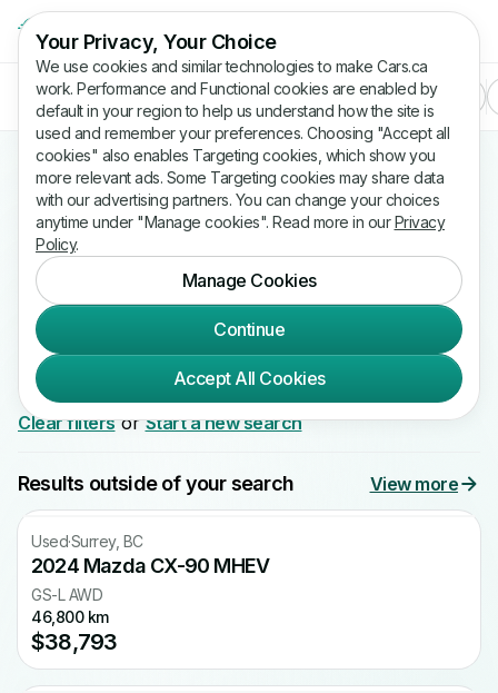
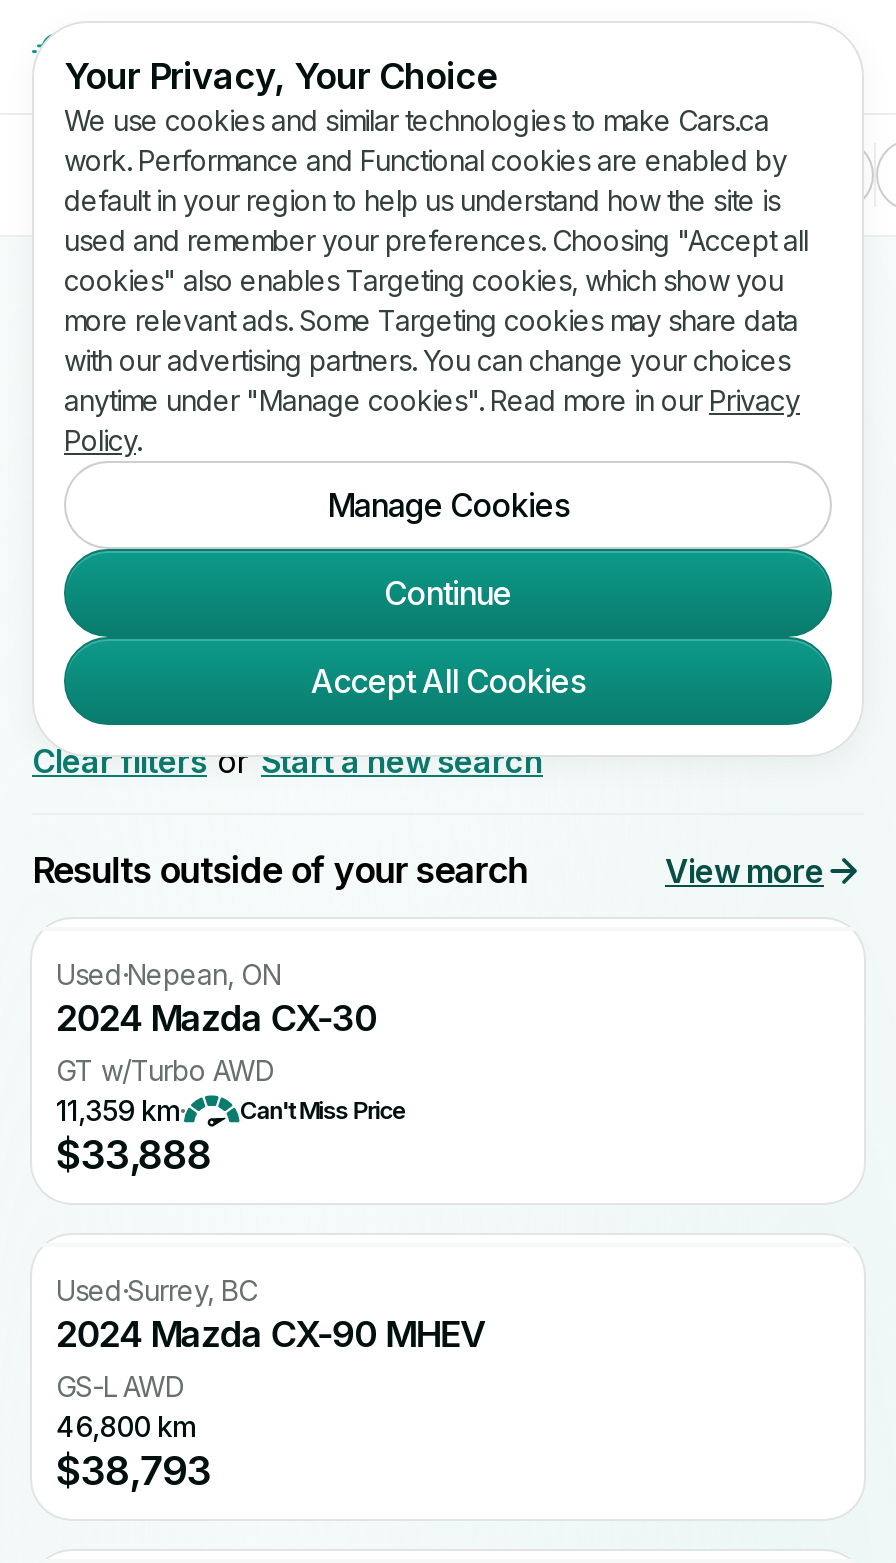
none -> [56,957,406,1179] Used·Nepean, ON | 2024 Mazda CX-30 | GT w/Turbo AWD | 11,359 km· | Can't Miss Price | $33,888

